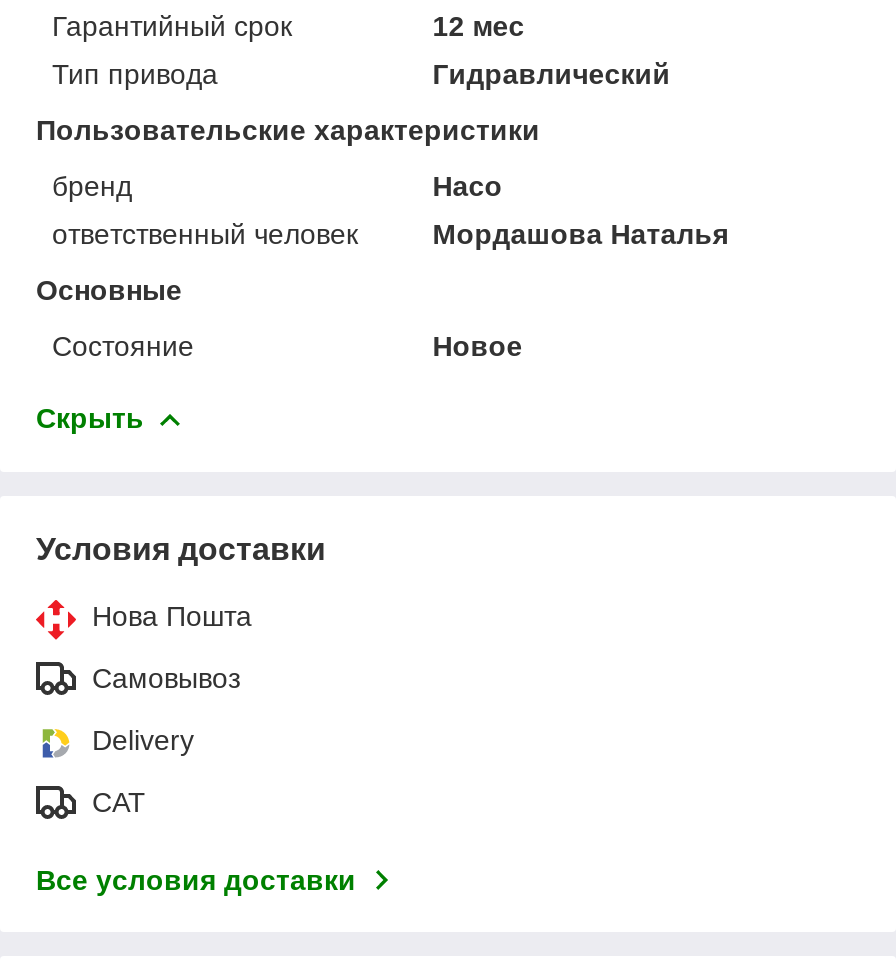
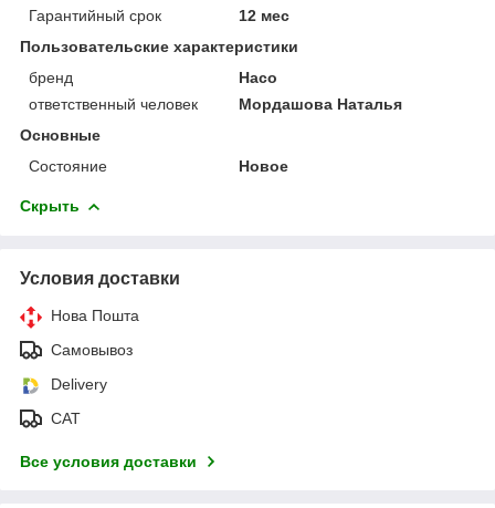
[52,58,670,90] Тип привода | Гидравлический -> none

